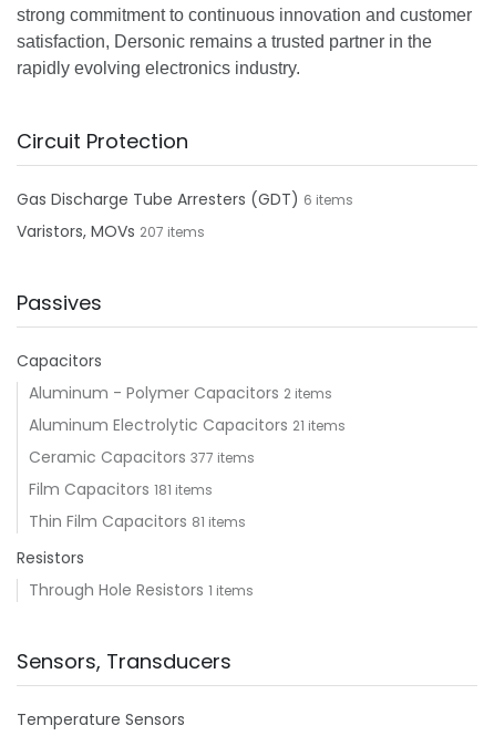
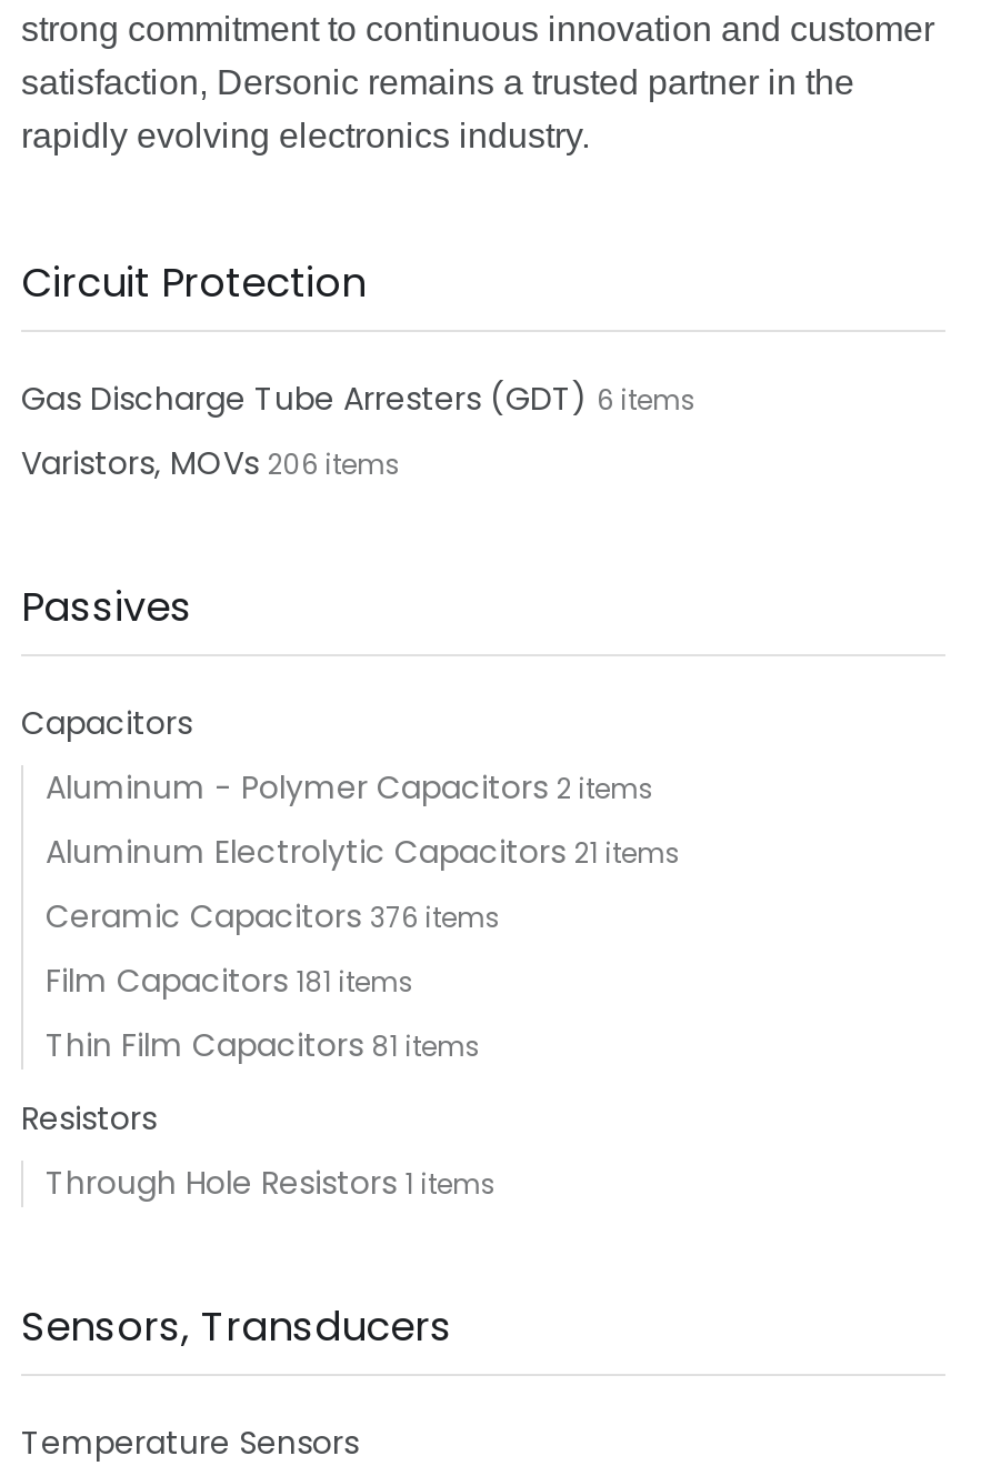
[17,220,205,242] Varistors, MOVs 207 items -> [21,441,401,485] Varistors, MOVs 206 items
[29,446,255,468] Ceramic Capacitors 377 items -> [46,894,501,938] Ceramic Capacitors 376 items

